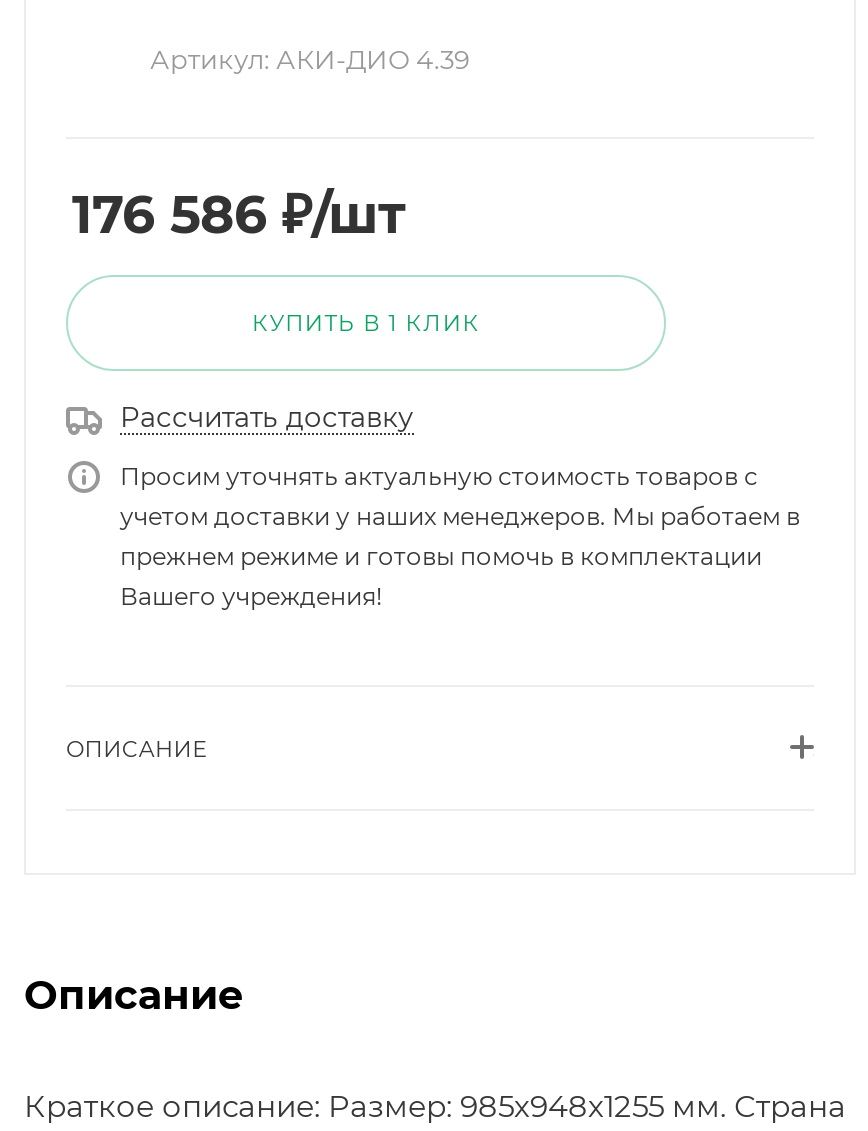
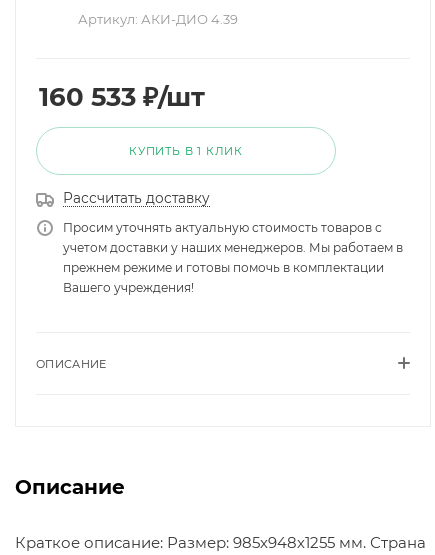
[72,183,406,247] 176 586 ₽/шт -> [39,81,205,113] 160 533 ₽/шт

